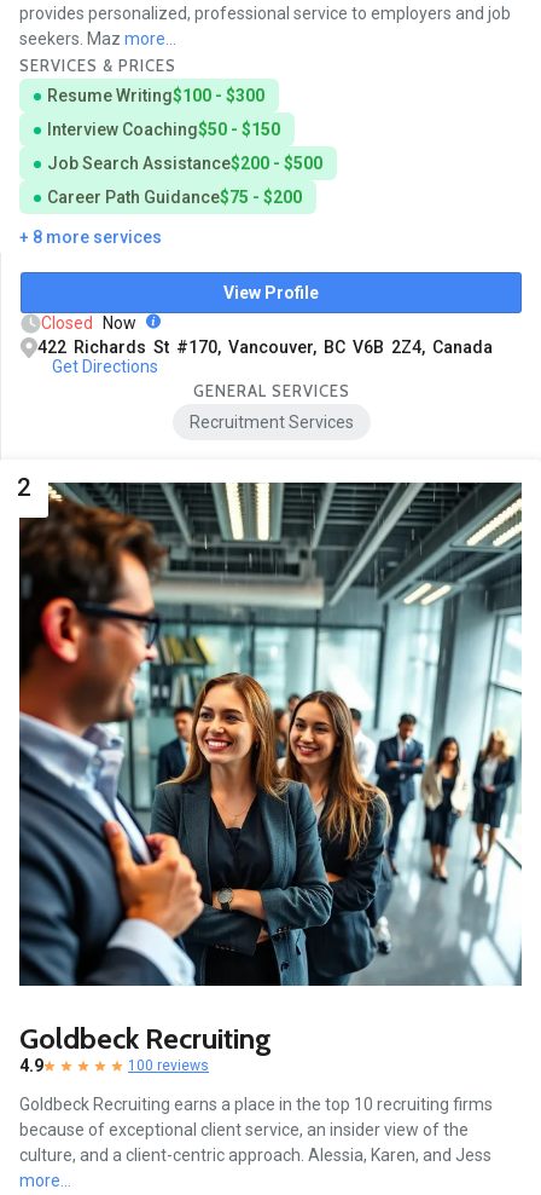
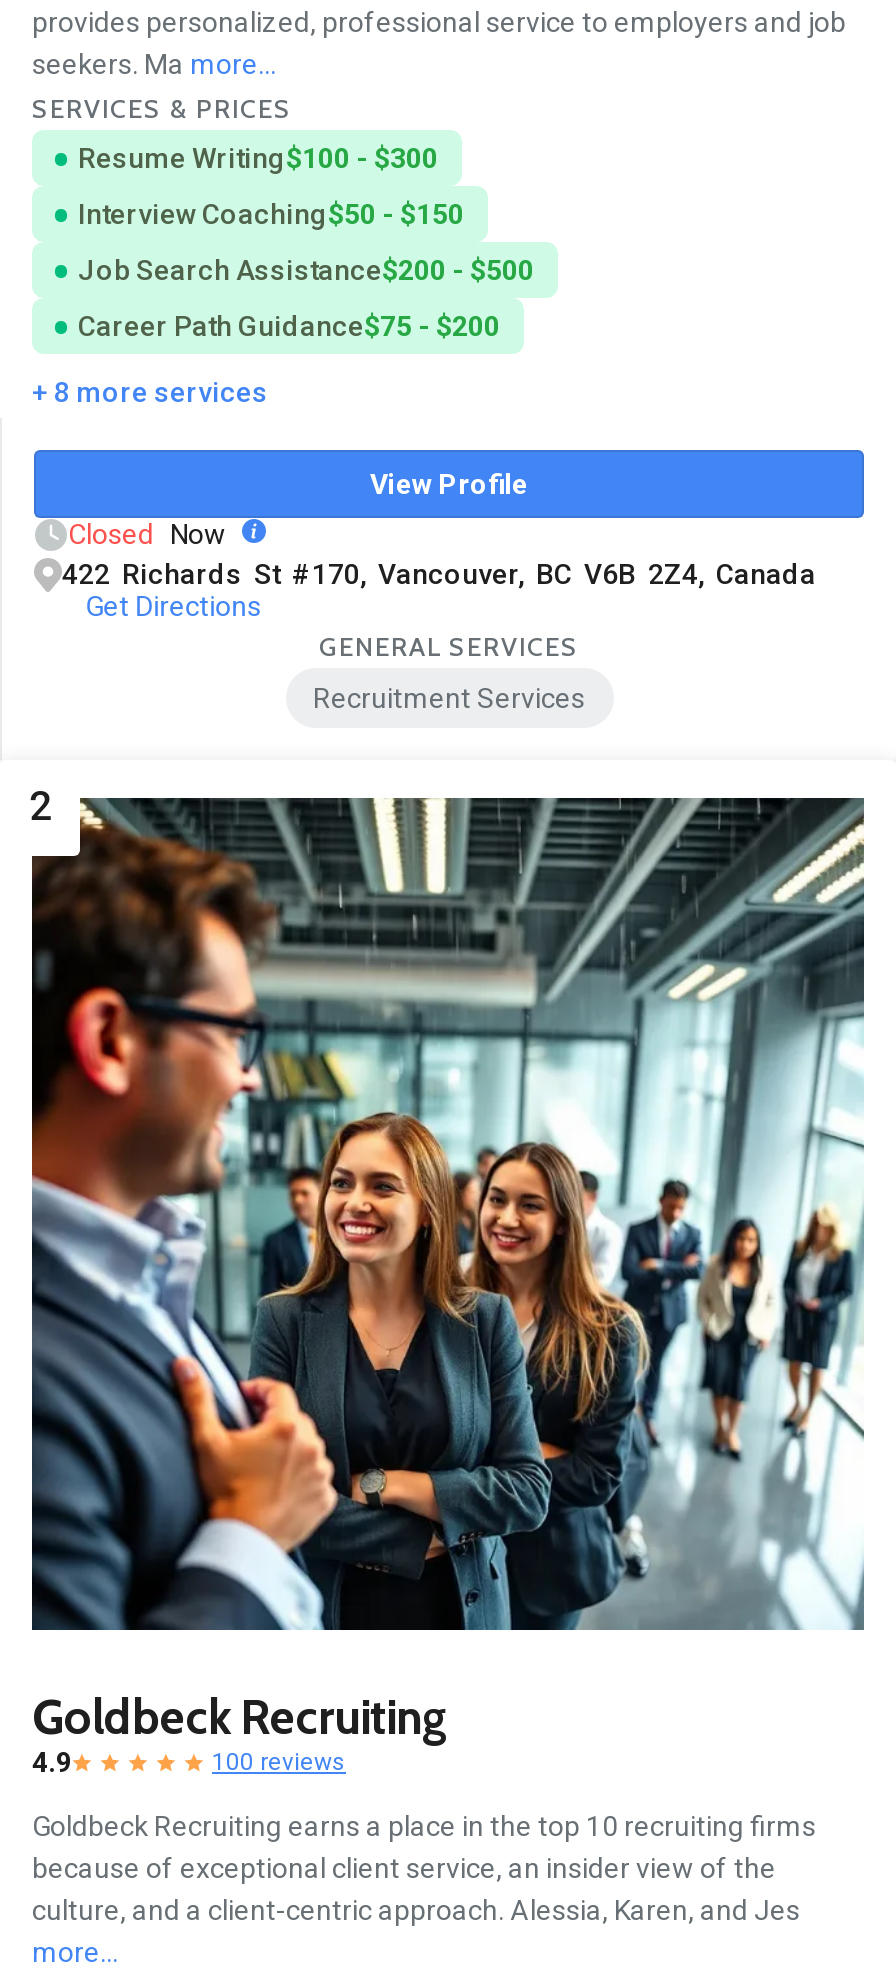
[19,29,176,49] seekers. Maz more... -> [32,48,276,80] seekers. Ma more...
[19,1145,491,1165] culture, and a client-centric approach. Alessia, Karen, and Jess -> [32,1894,800,1926] culture, and a client-centric approach. Alessia, Karen, and Jes

